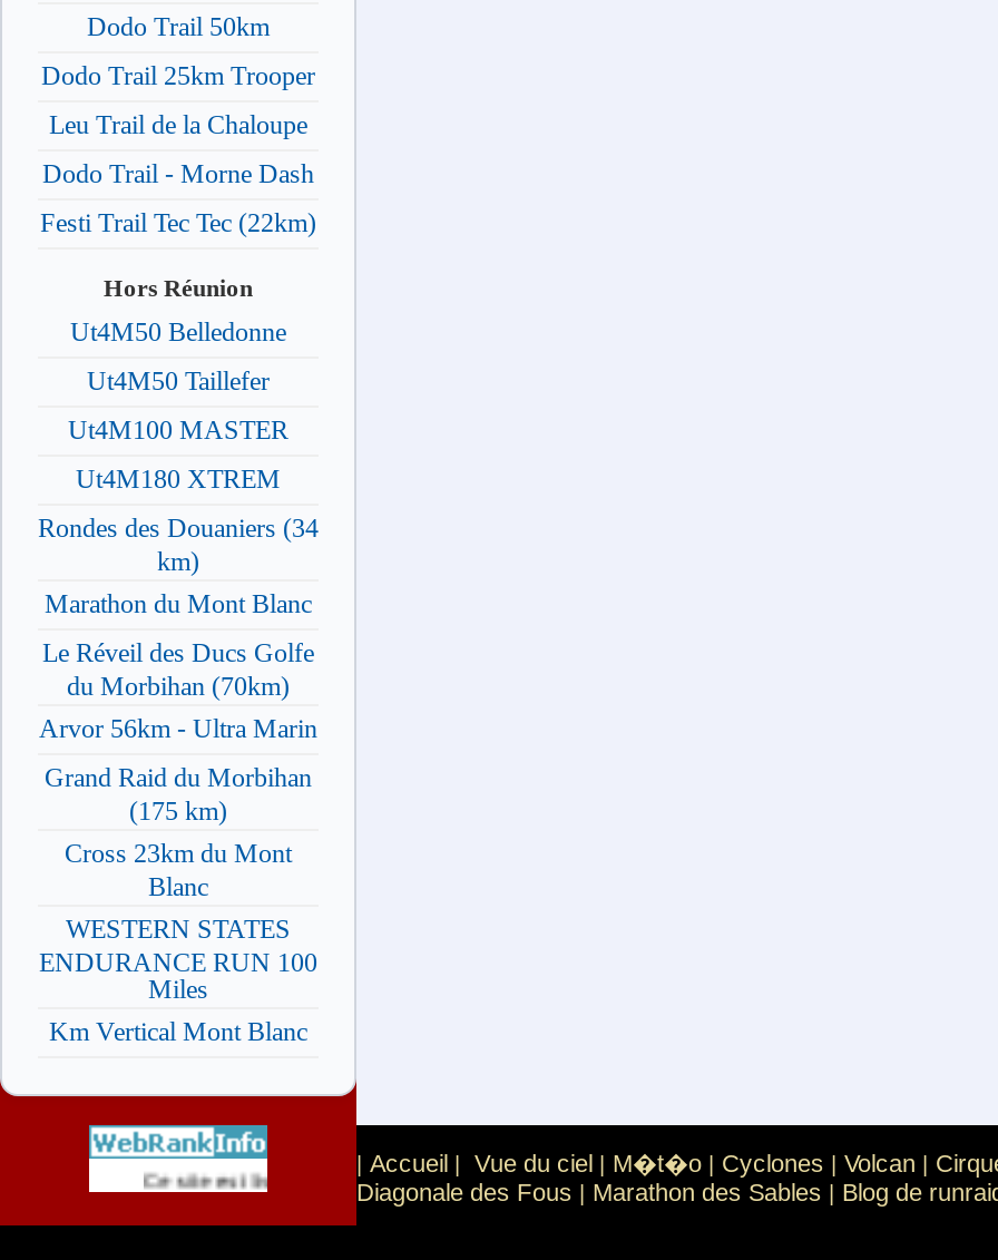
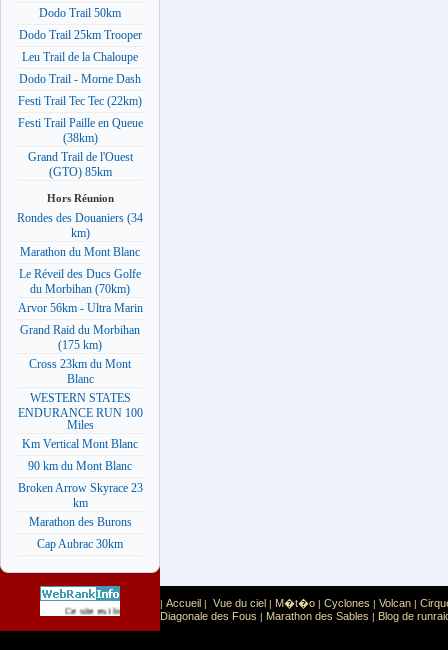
none -> [17,116,142,177] Festi Trail Paille en Queue | (38km) | Grand Trail de l'Ouest | (GTO) 85km
[68,318,288,496] Ut4M50 Belledonne | Ut4M50 Taillefer | Ut4M100 MASTER | Ut4M180 XTREM -> none
moved [38,514,319,1048] -> [17,211,143,451]: Rondes des Douaniers (34 | km) | Marathon du Mont Blanc | ... | Miles | Km Vertical Mont Blanc
none -> [17,459,142,551] 90 km du Mont Blanc | Broken Arrow Skyrace 23 | km | Marathon des Burons | Cap Aubrac 30km

